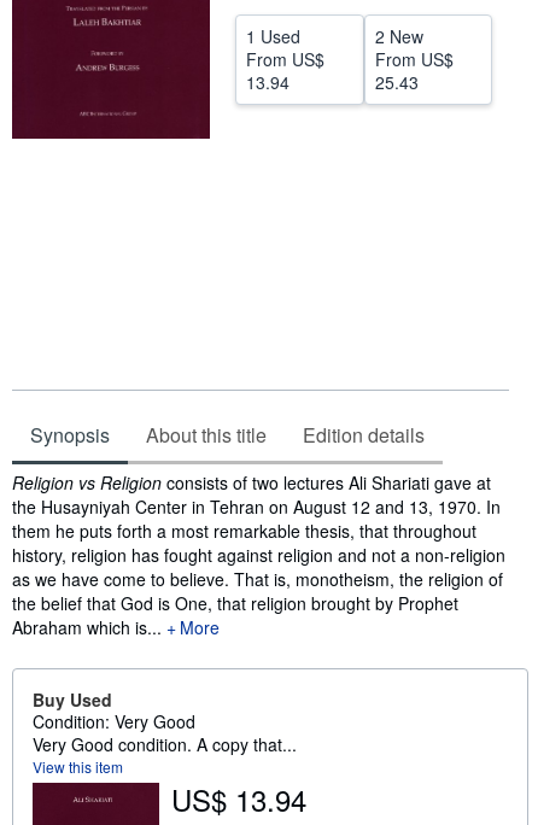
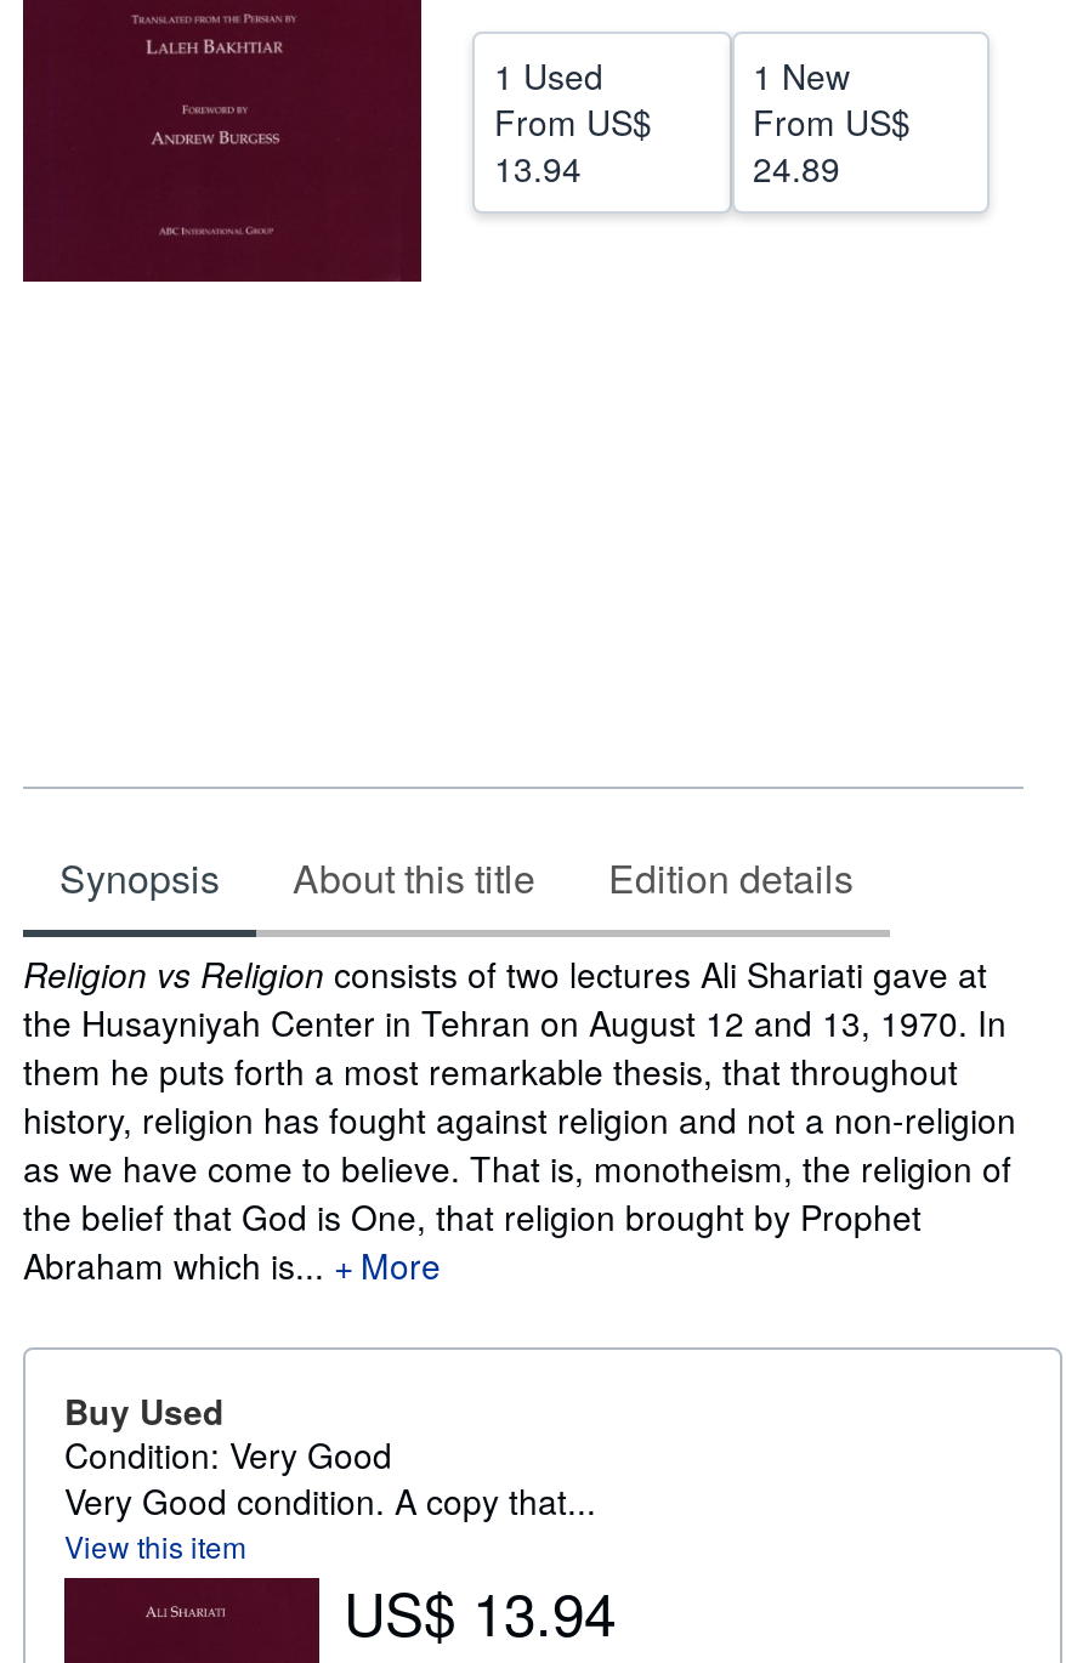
[375,24,423,48] 2 New -> [753,51,850,100] 1 New
[375,70,418,94] 25.43 -> [753,143,840,192] 24.89

